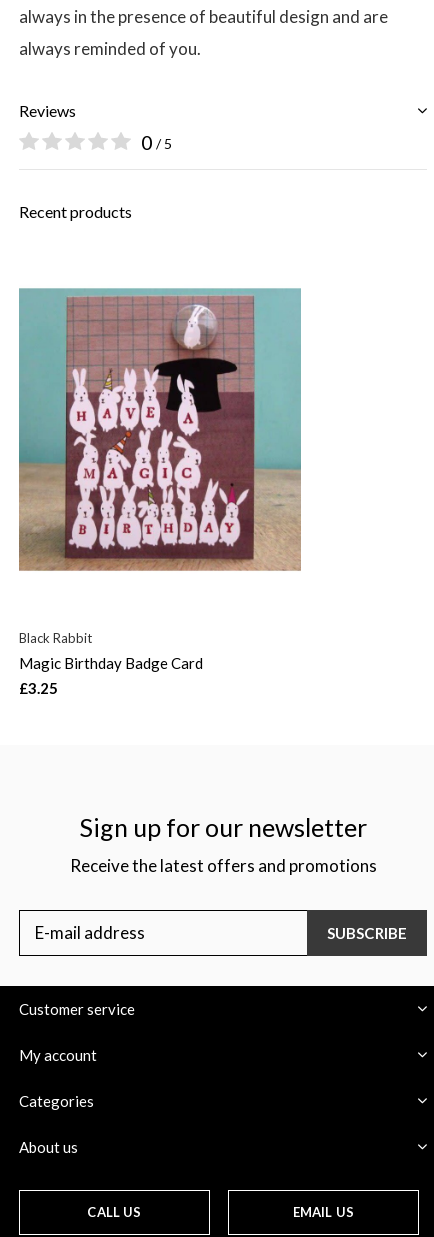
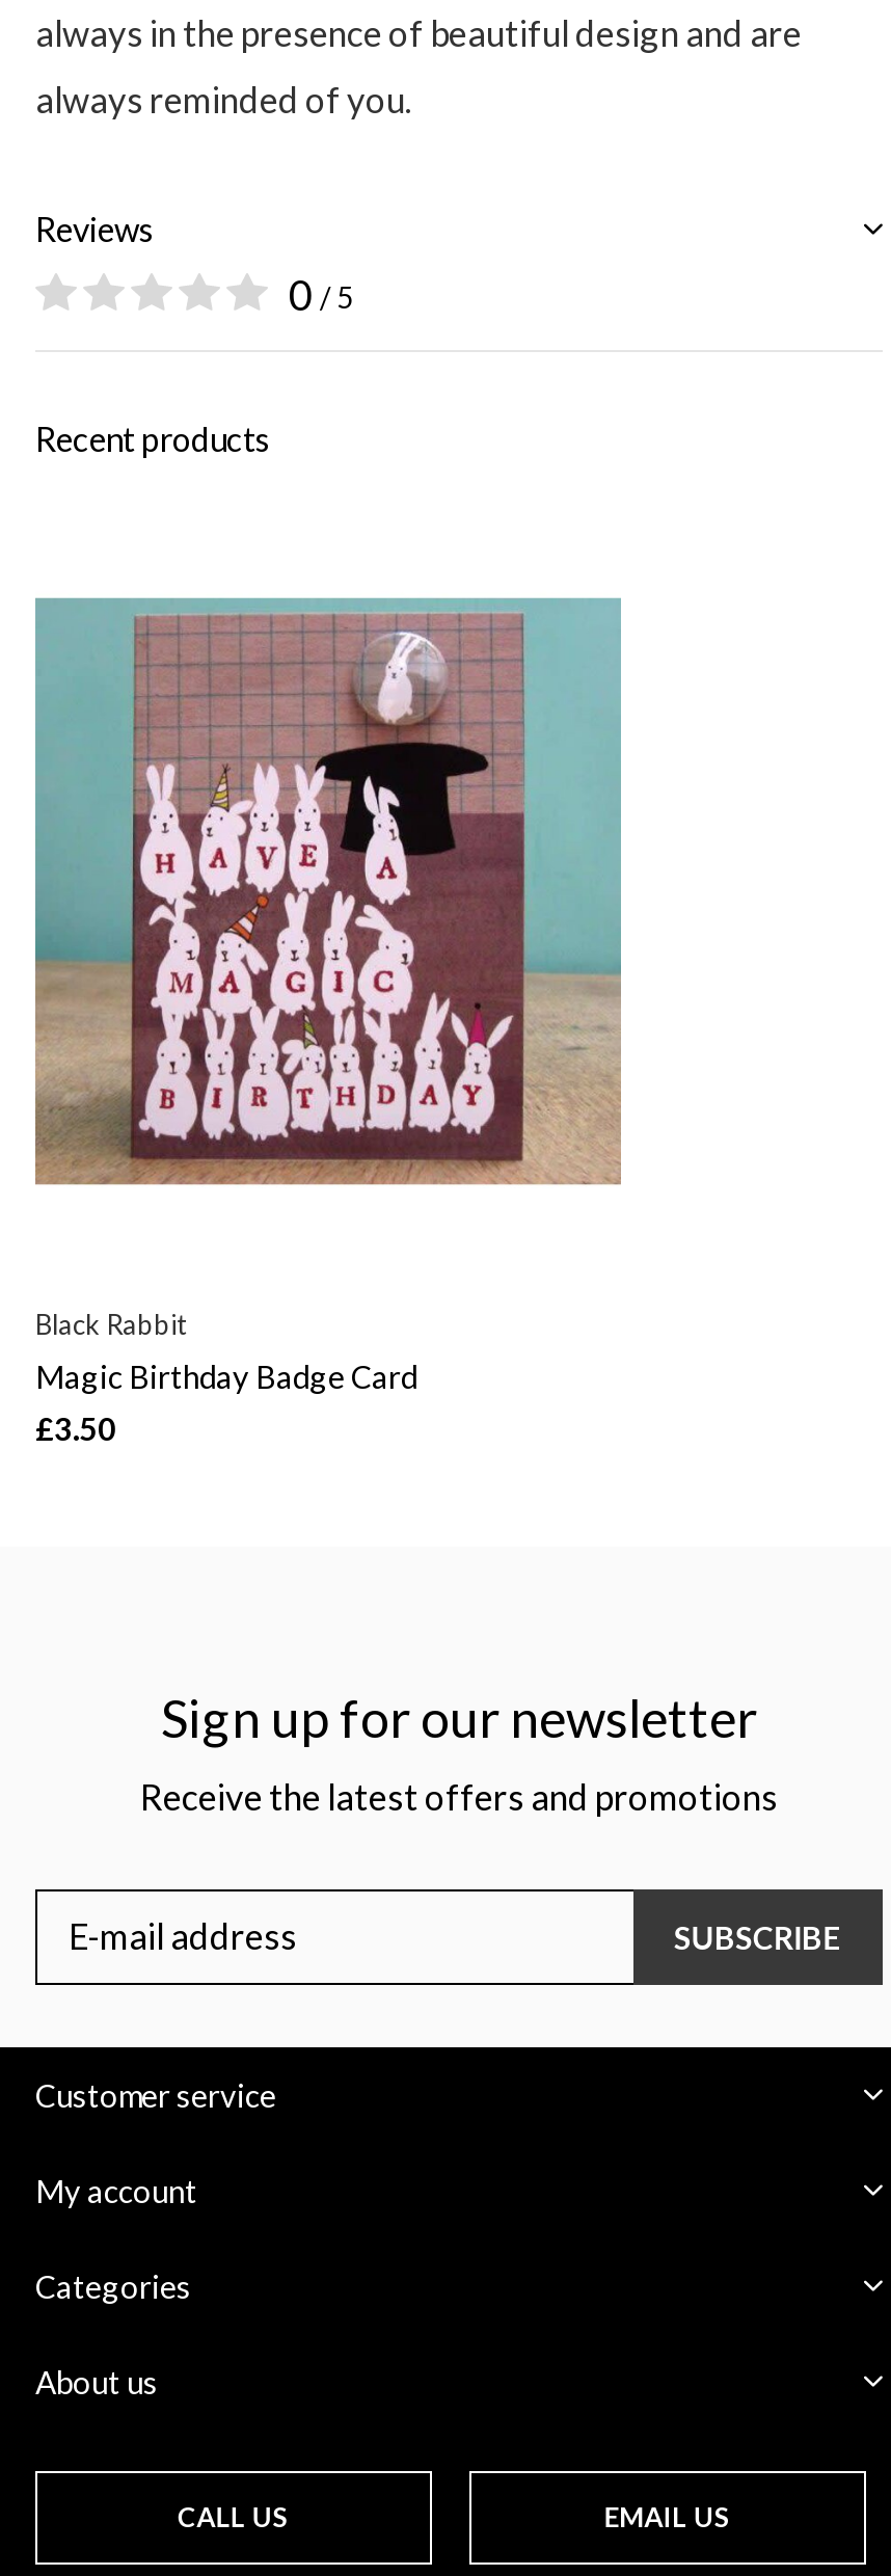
[19,679,58,697] £3.25 -> [35,1409,116,1447] £3.50

